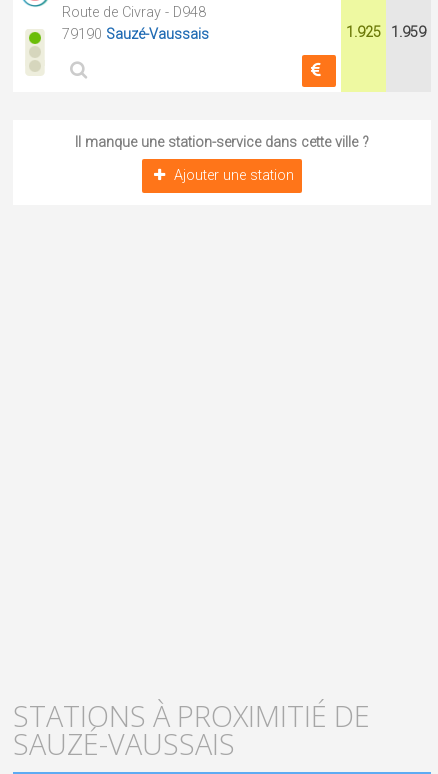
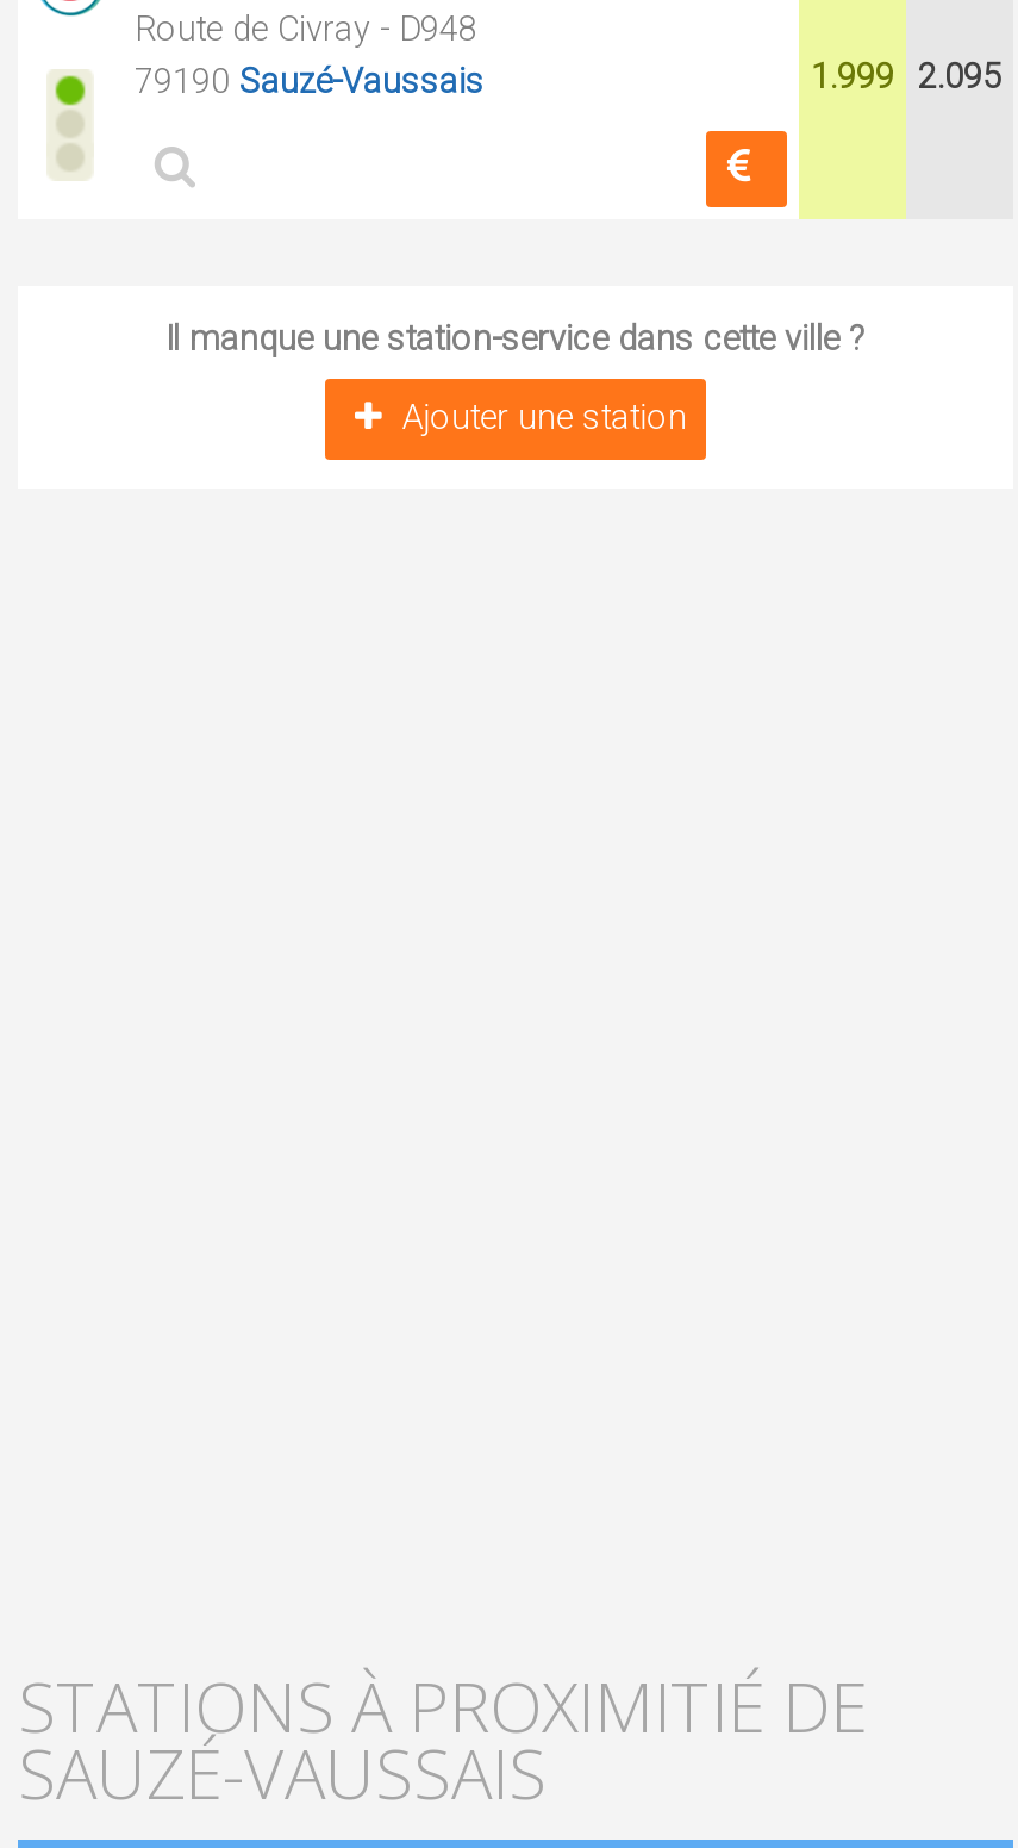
[346,24,426,41] 1.925 1.959 -> [811,57,1001,98] 1.999 2.095

